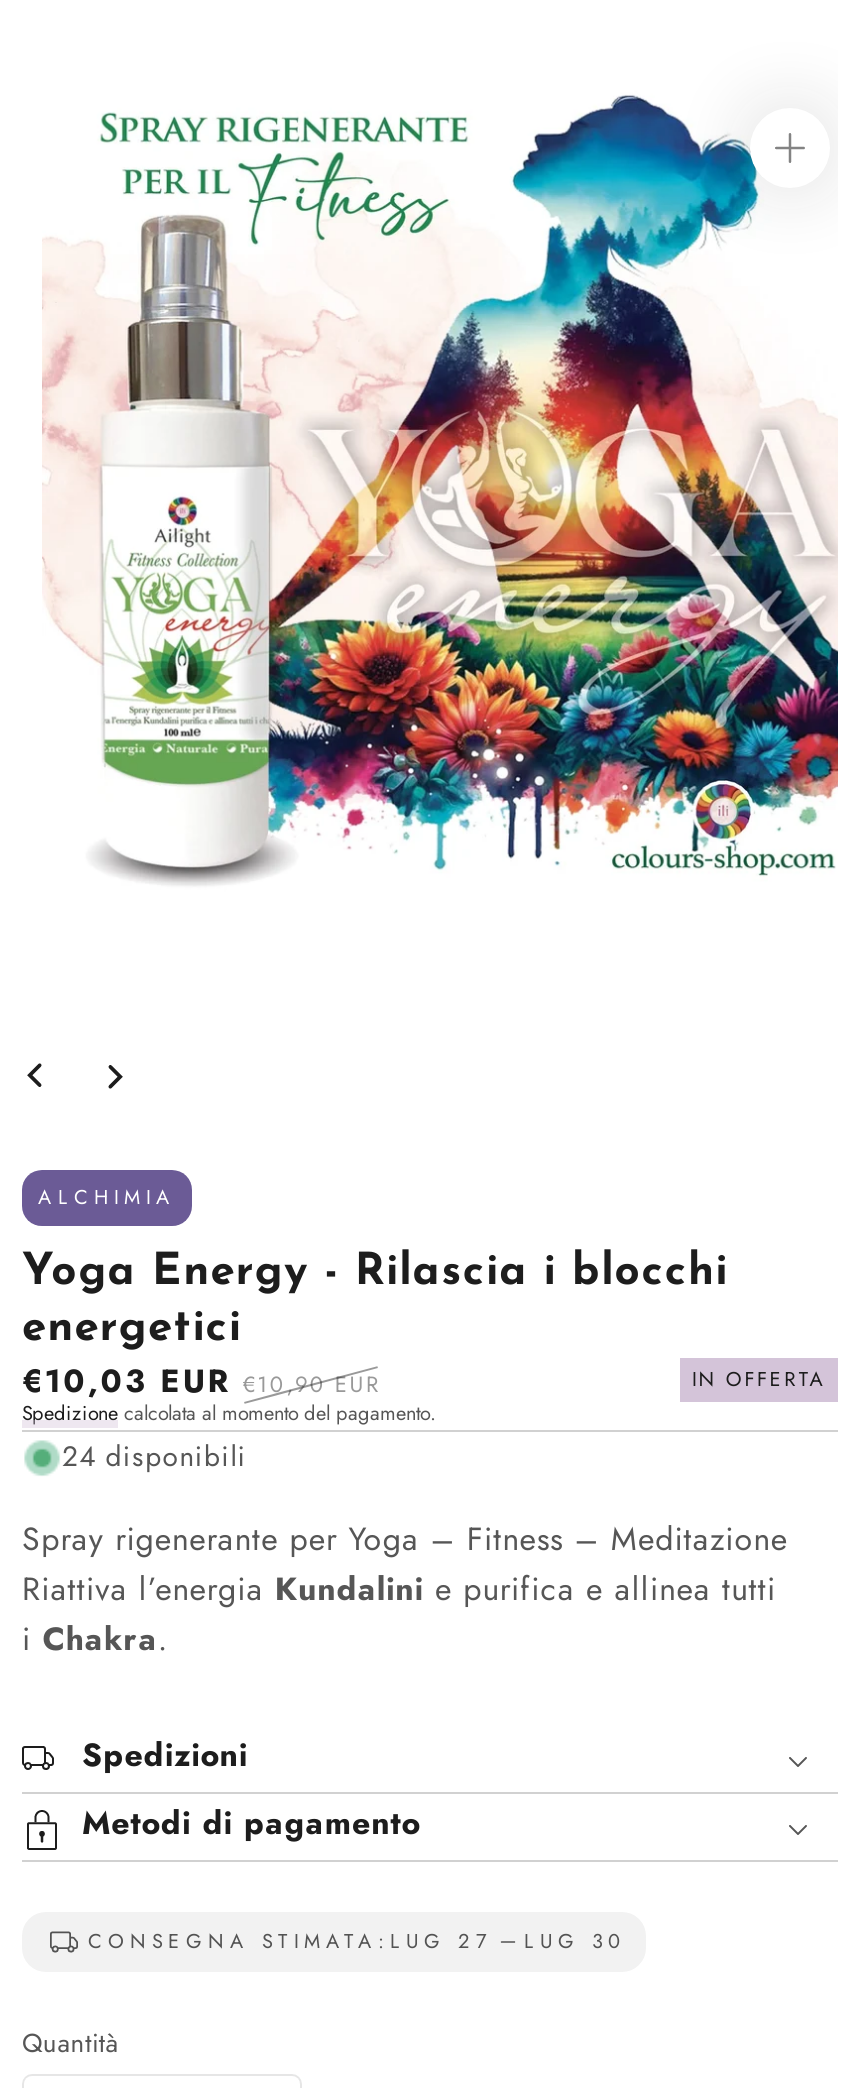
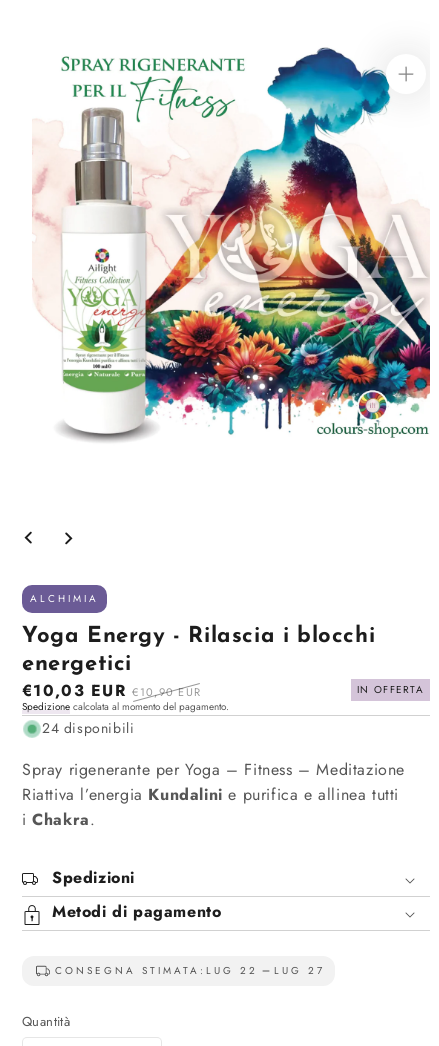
[88,1927,492,1957] CONSEGNA STIMATA: LUG 27 -> [55,963,258,978] CONSEGNA STIMATA: LUG 22
[524,1927,626,1957] LUG 30 -> [274,963,325,978] LUG 27

